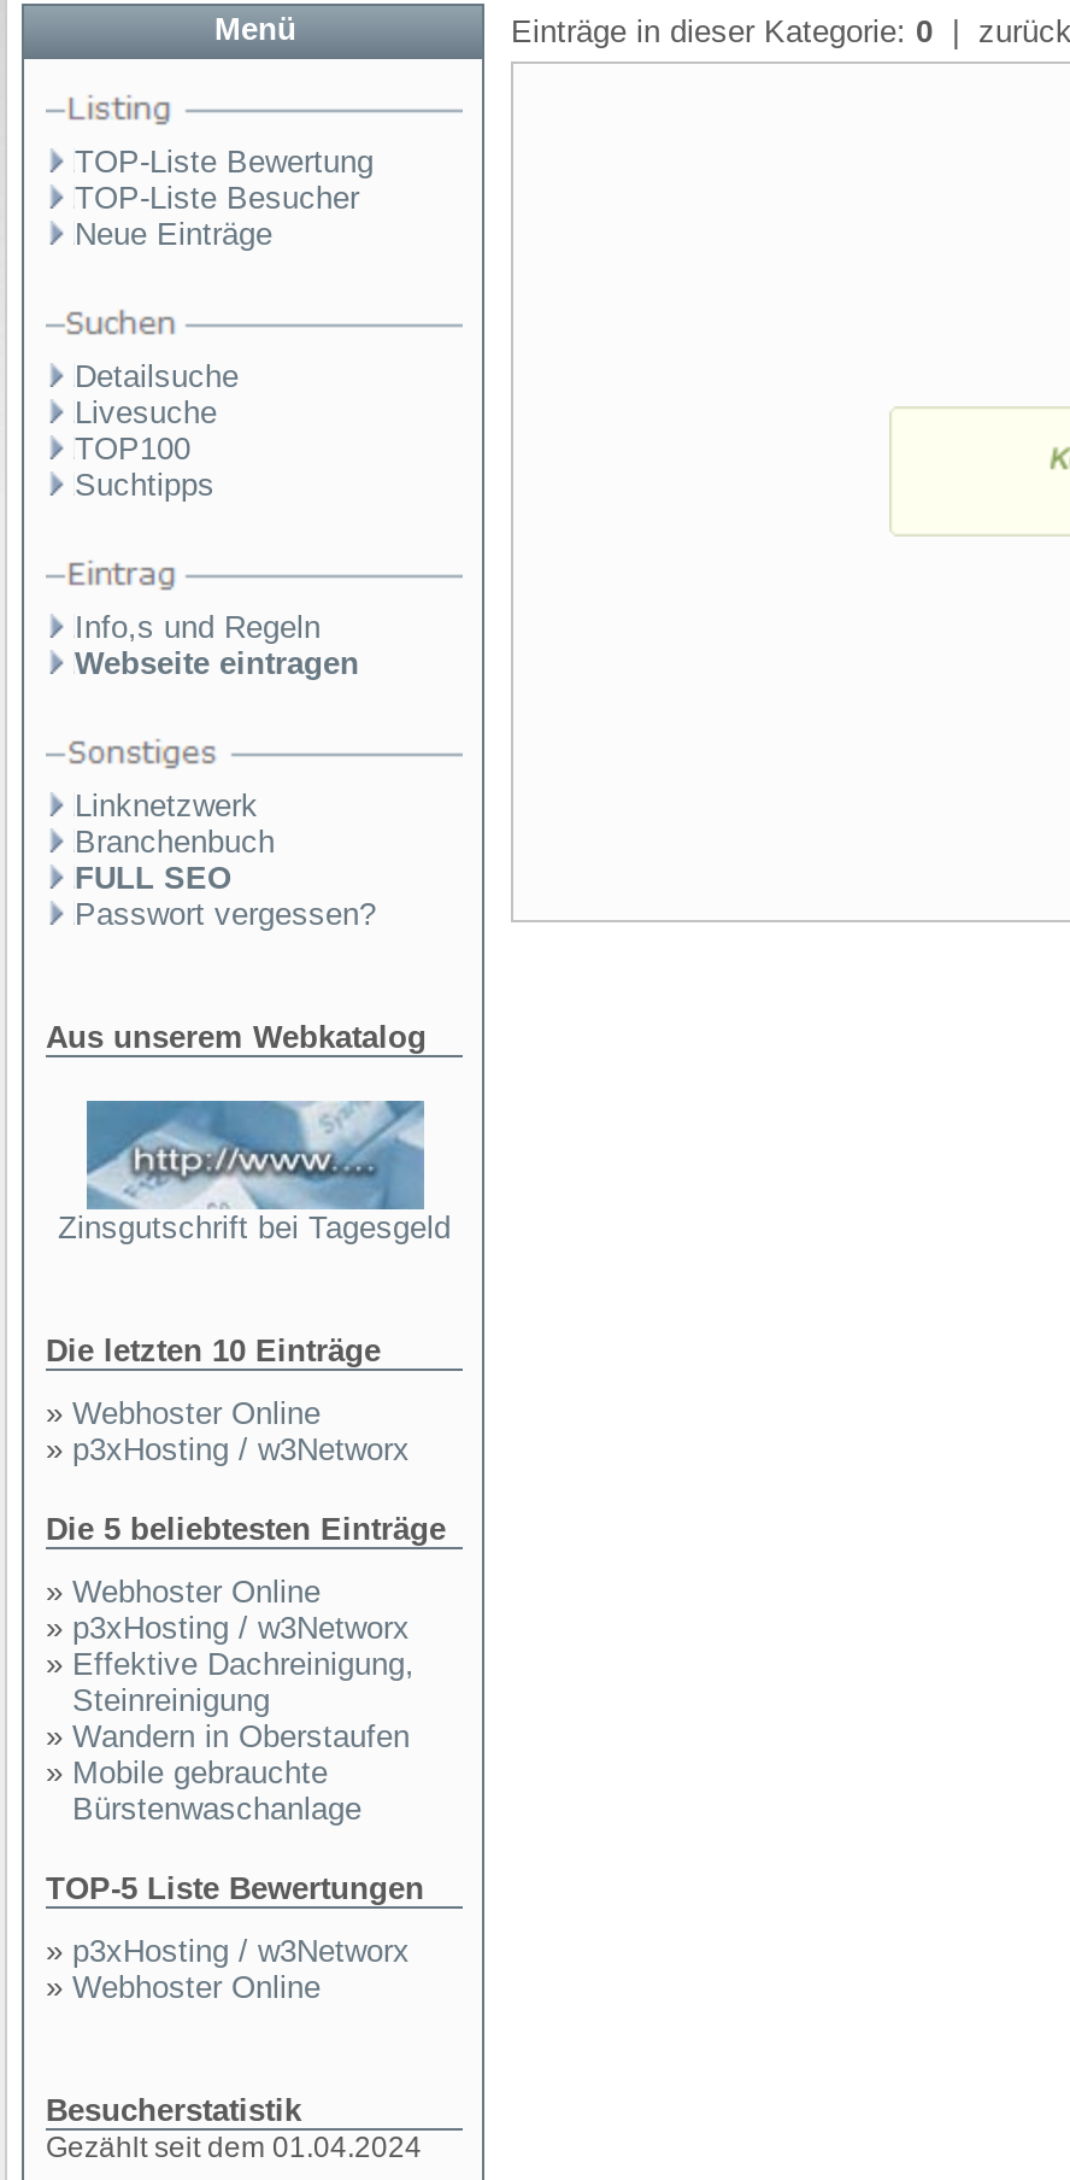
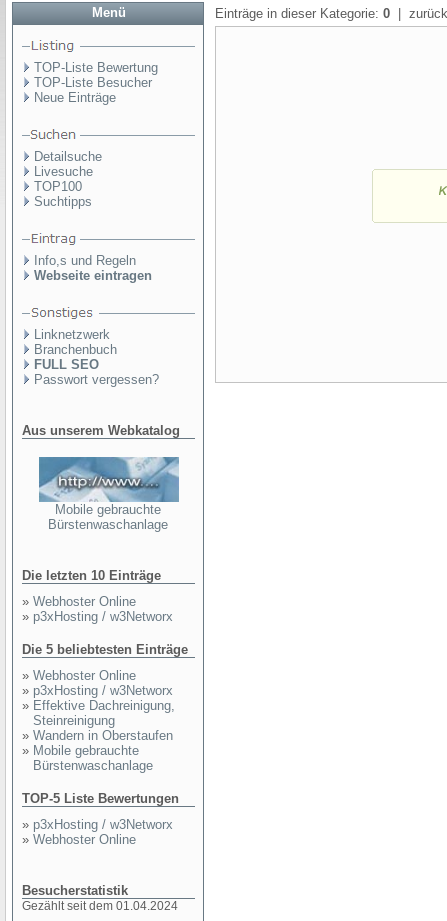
[58,1208,451,1245] Zinsgutschrift bei Tagesgeld -> [48,502,168,532] Mobile gebrauchte | Bürstenwaschanlage

